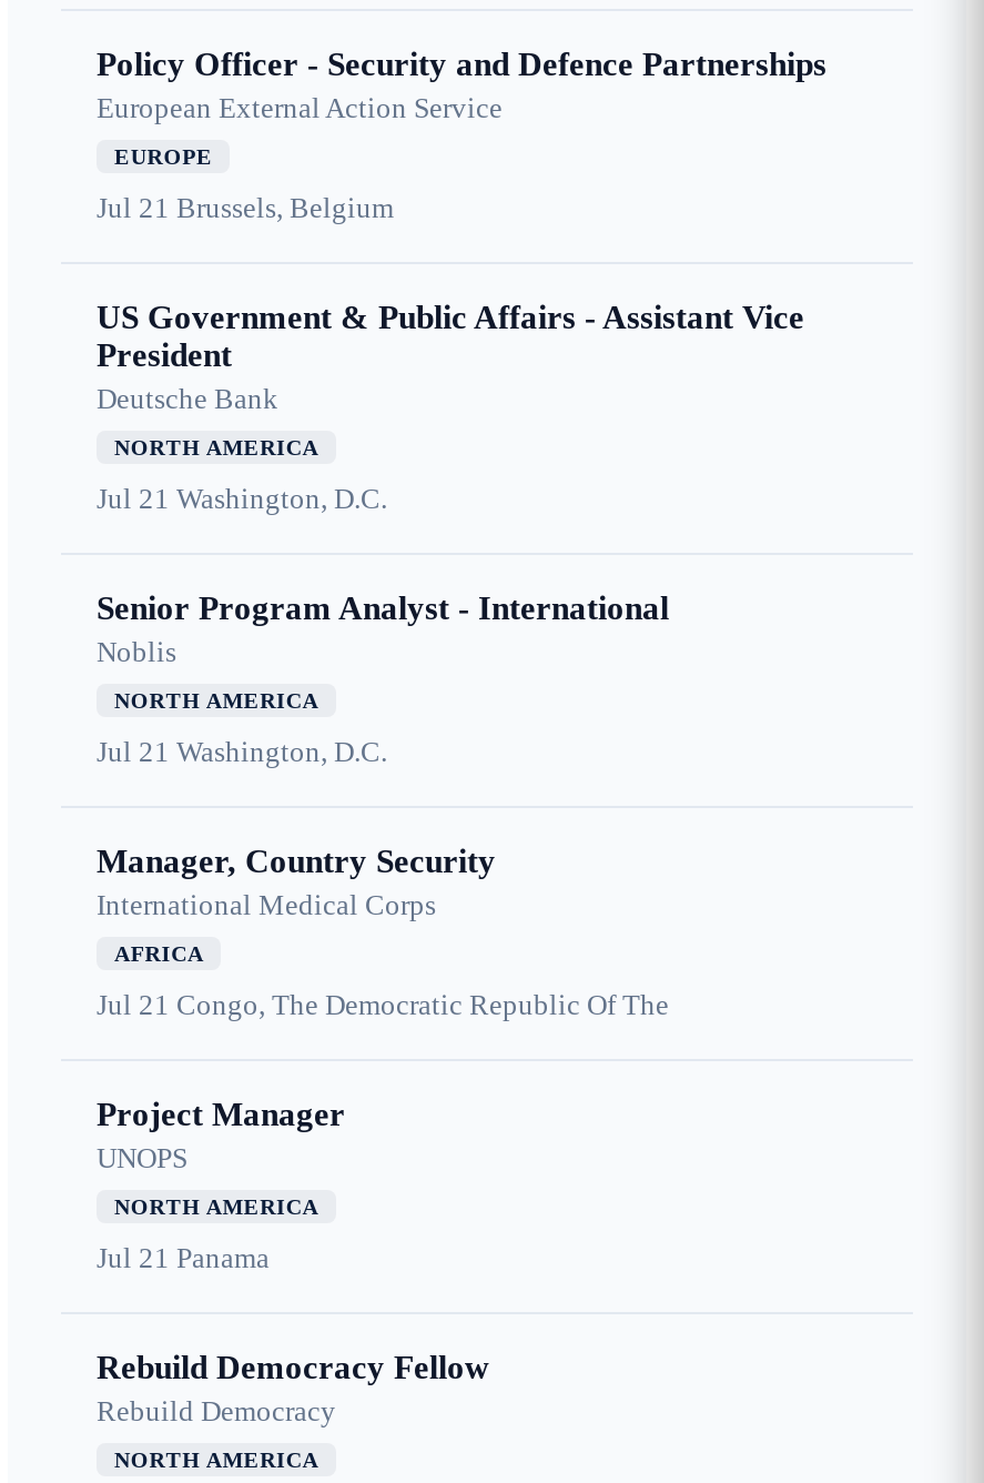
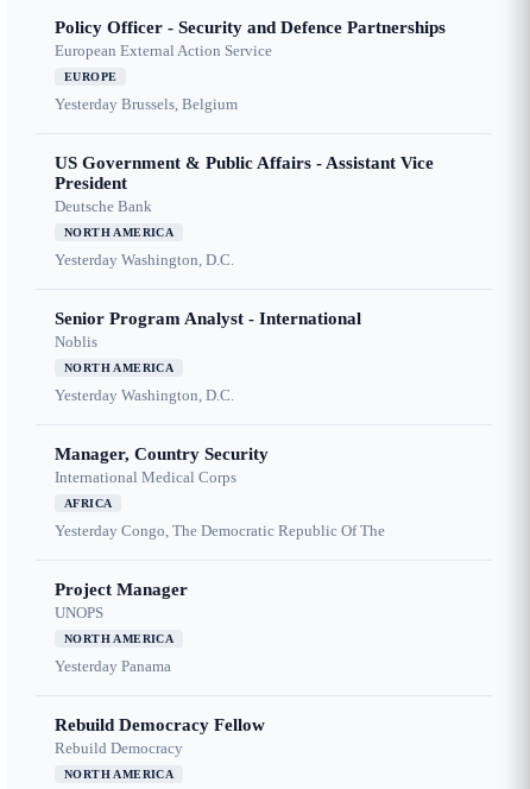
[97,191,394,224] Jul 21 Brussels, Belgium -> [55,95,238,113] Yesterday Brussels, Belgium
[97,482,387,515] Jul 21 Washington, D.C. -> [55,251,234,269] Yesterday Washington, D.C.
[97,735,387,768] Jul 21 Washington, D.C. -> [55,386,234,404] Yesterday Washington, D.C.
[97,988,669,1021] Jul 21 Congo, The Democratic Republic Of The -> [55,522,385,540] Yesterday Congo, The Democratic Republic Of The
[97,1241,270,1275] Jul 21 Panama -> [55,657,171,675] Yesterday Panama

